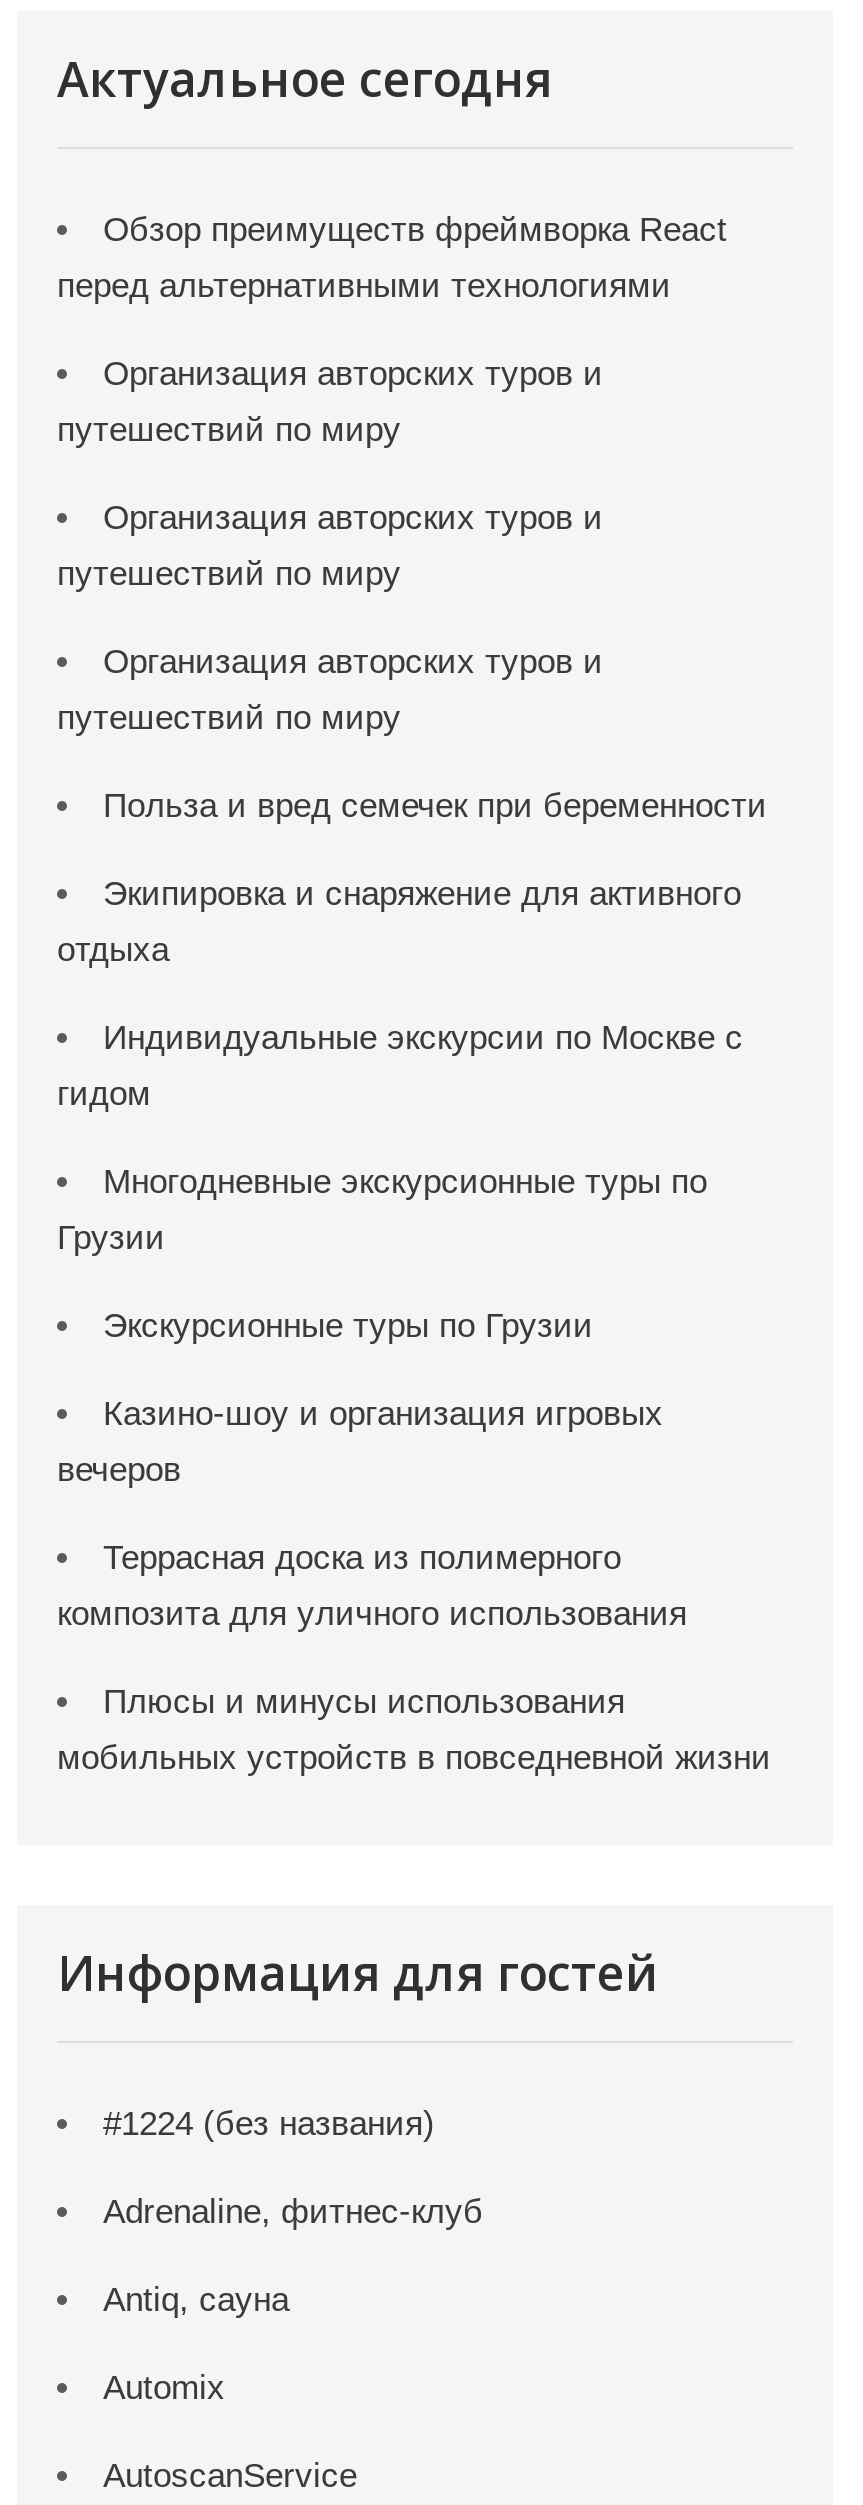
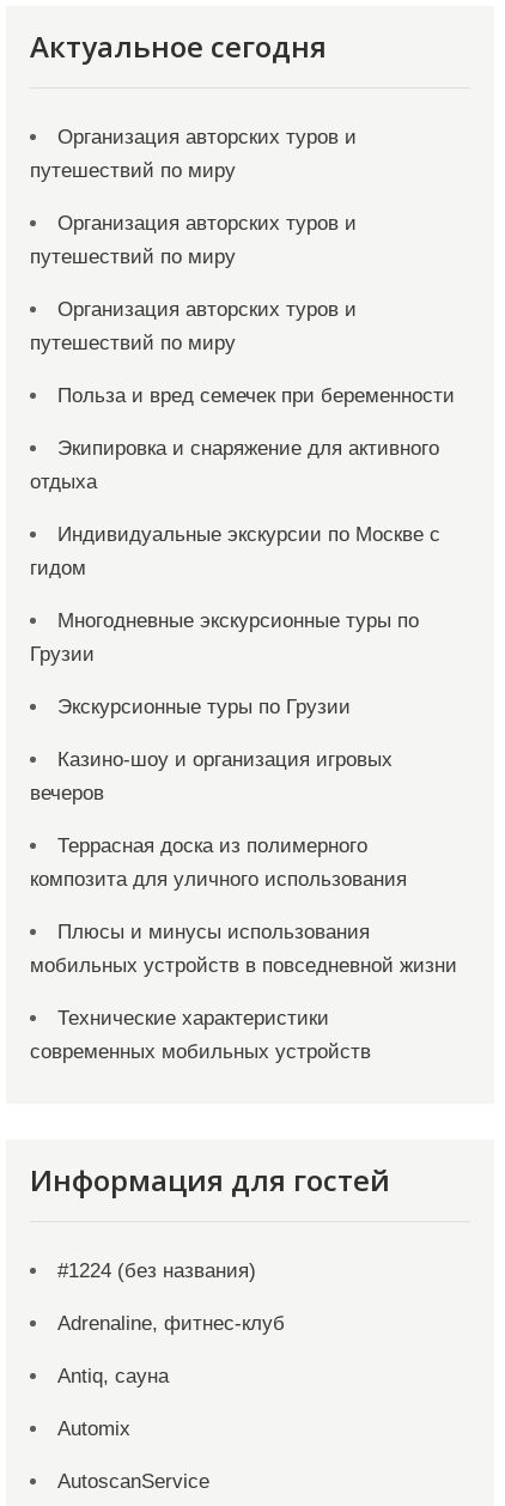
[57,211,727,305] Обзор преимуществ фреймворка React | перед альтернативными технологиями -> none
moved [57,355,771,1777] -> [30,126,457,977]: Организация авторских туров и | путешествий по миру | Организация авторских туров и | ... | Плюсы и минусы использования | мобильных устройств в повседневной жизни
none -> [30,1007,371,1063] Технические характеристики | современных мобильных устройств

